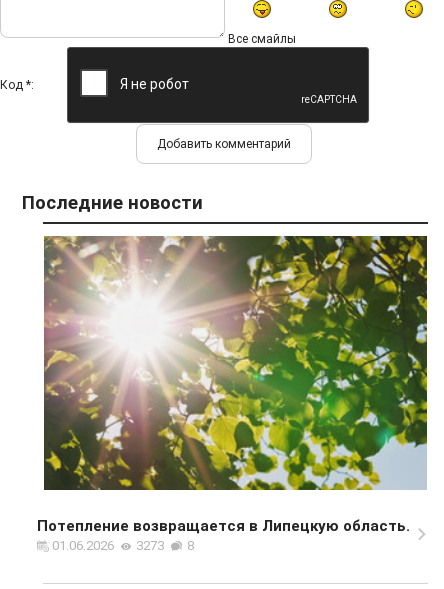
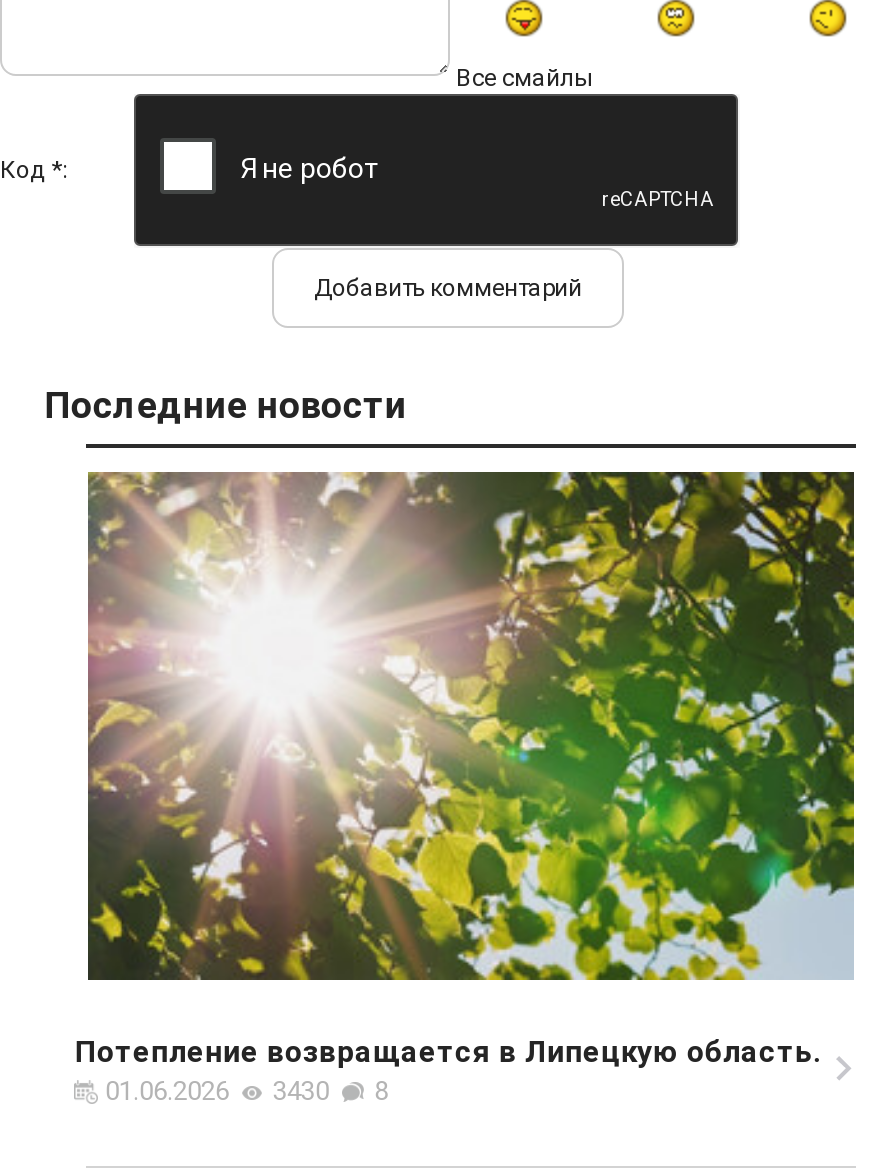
[52,538,194,553] 01.06.2026 3273 8 -> [105,1076,389,1106] 01.06.2026 3430 8

